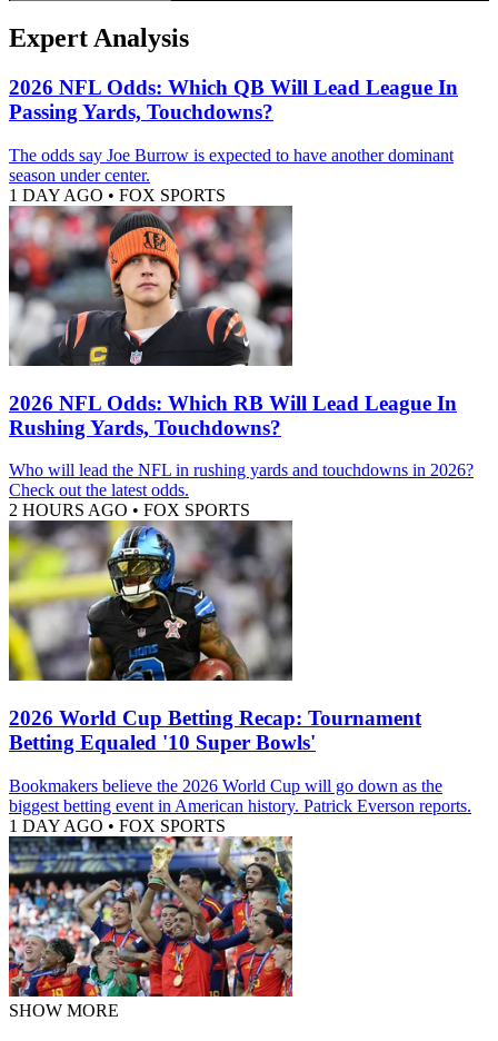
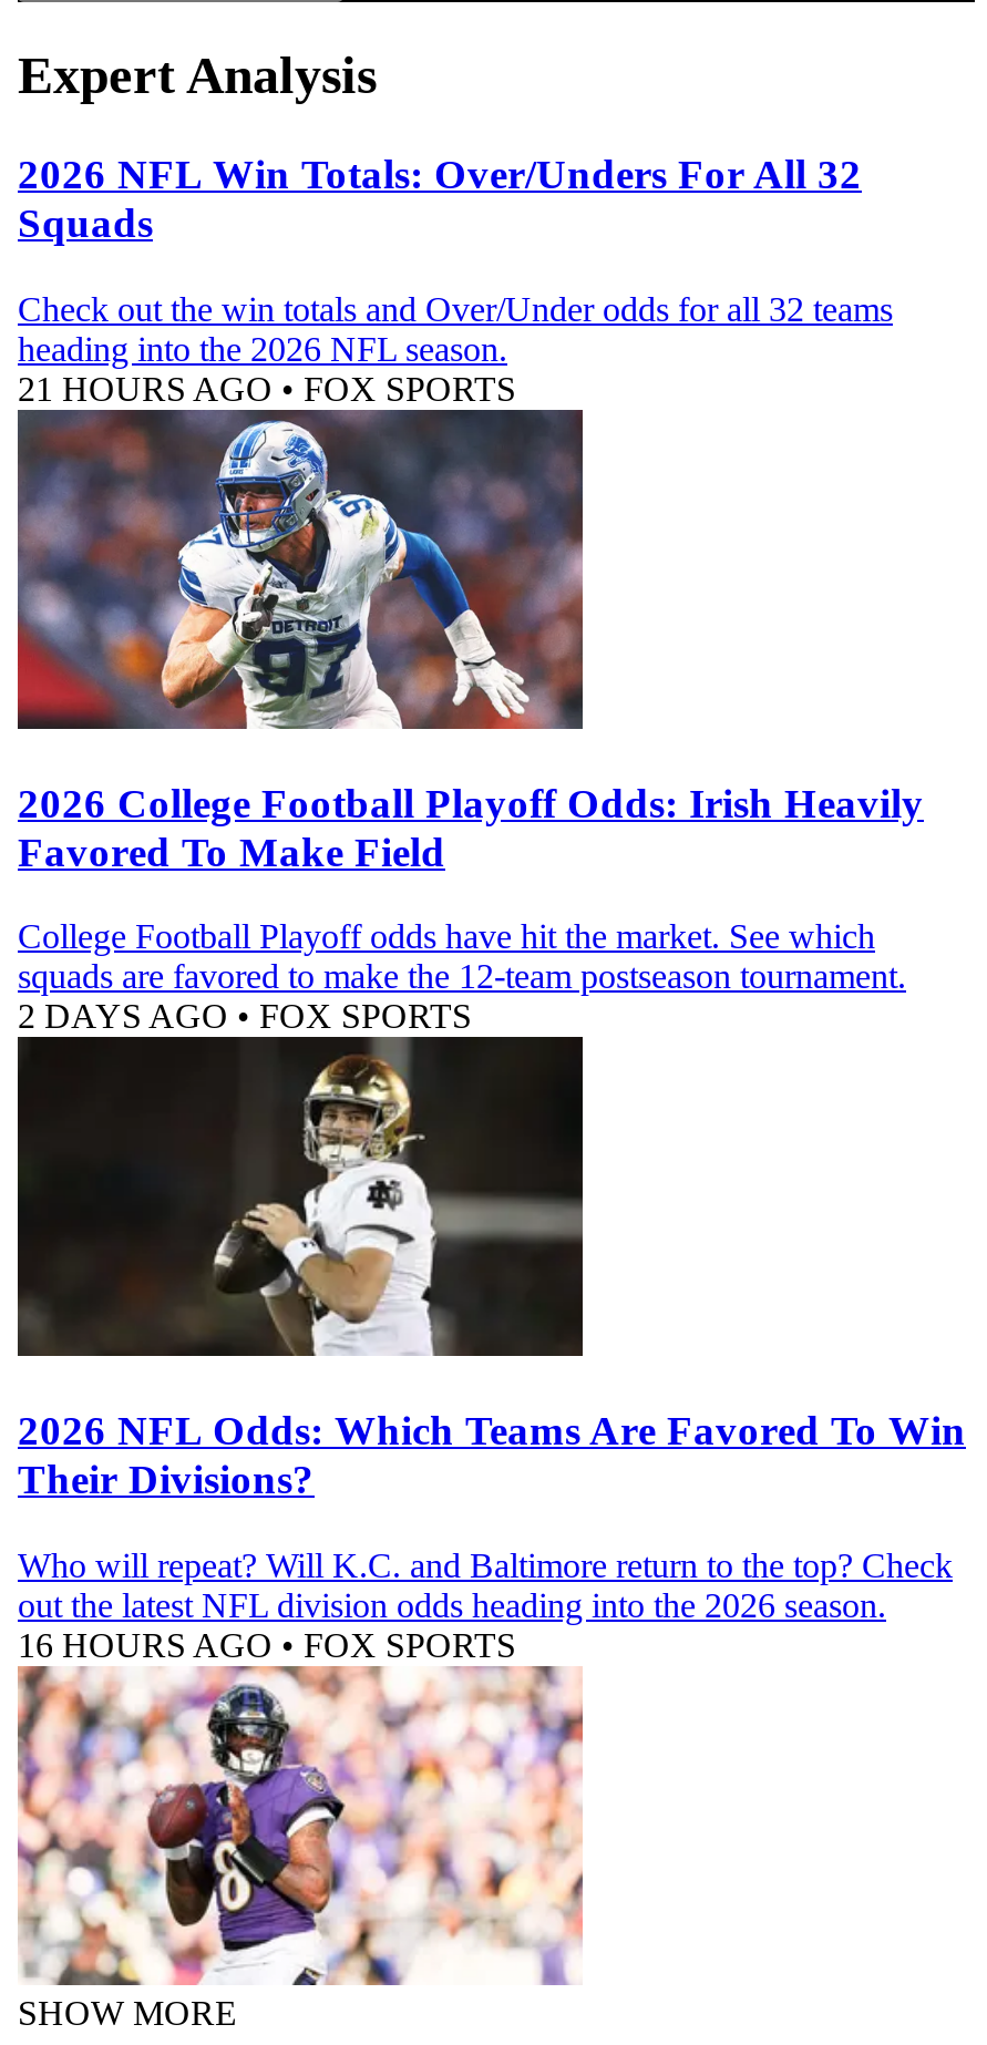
[9,76,458,124] 2026 NFL Odds: Which QB Will Lead League In | Passing Yards, Touchdowns? -> [18,151,862,246] 2026 NFL Win Totals: Over/Unders For All 32 | Squads
[9,146,454,205] The odds say Joe Burrow is expected to have another dominant | season under center. | 1 DAY AGO • FOX SPORTS -> [18,290,893,407] Check out the win totals and Over/Under odds for all 32 teams | heading into the 2026 NFL season. | 21 HOURS AGO • FOX SPORTS
[8,206,457,439] [image] | 2026 NFL Odds: Which RB Will Lead League In | Rushing Yards, Touchdowns? -> [16,412,924,874] [image] | 2026 College Football Playoff Odds: Irish Heavily | Favored To Make Field
[9,461,474,520] Who will lead the NFL in rushing yards and touchdowns in 2026? | Check out the latest odds. | 2 HOURS AGO • FOX SPORTS -> [18,918,906,1035] College Football Playoff odds have hit the market. See which | squads are favored to make the 12-team postseason tournament. | 2 DAYS AGO • FOX SPORTS
[8,519,421,754] [image] | 2026 World Cup Betting Recap: Tournament | Betting Equaled '10 Super Bowls' -> [16,1037,966,1502] [image] | 2026 NFL Odds: Which Teams Are Favored To Win | Their Divisions?
[9,776,471,835] Bookmakers believe the 2026 World Cup will go down as the | biggest betting event in American history. Patrick Everson reports. | 1 DAY AGO • FOX SPORTS -> [18,1546,953,1663] Who will repeat? Will K.C. and Baltimore return to the top? Check | out the latest NFL division odds heading into the 2026 season. | 16 HOURS AGO • FOX SPORTS
[8,835,293,998] [image] -> [18,1668,583,1987] [image]

